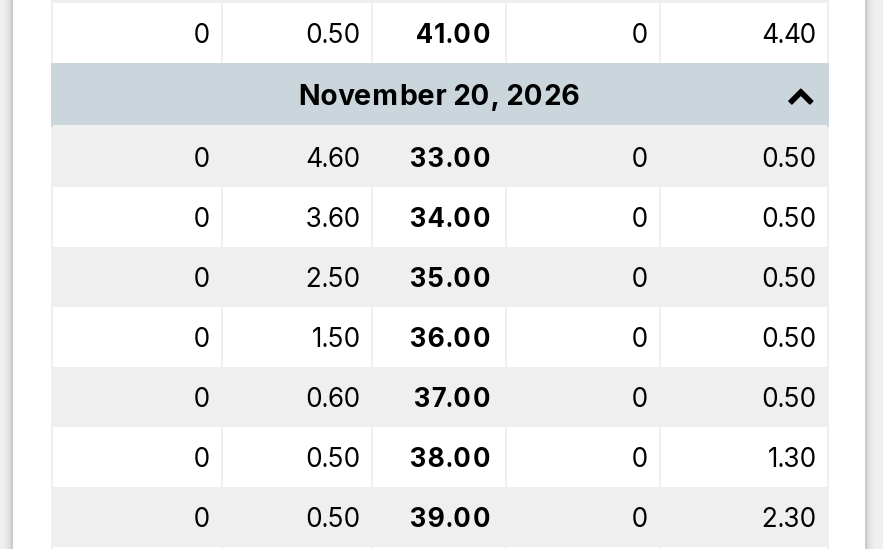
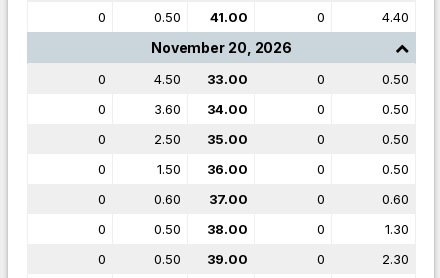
[306,141,493,173] 4.60 33.00 -> [154,71,248,87] 4.50 33.00
[762,381,815,413] 0.50 -> [382,191,409,207] 0.60

